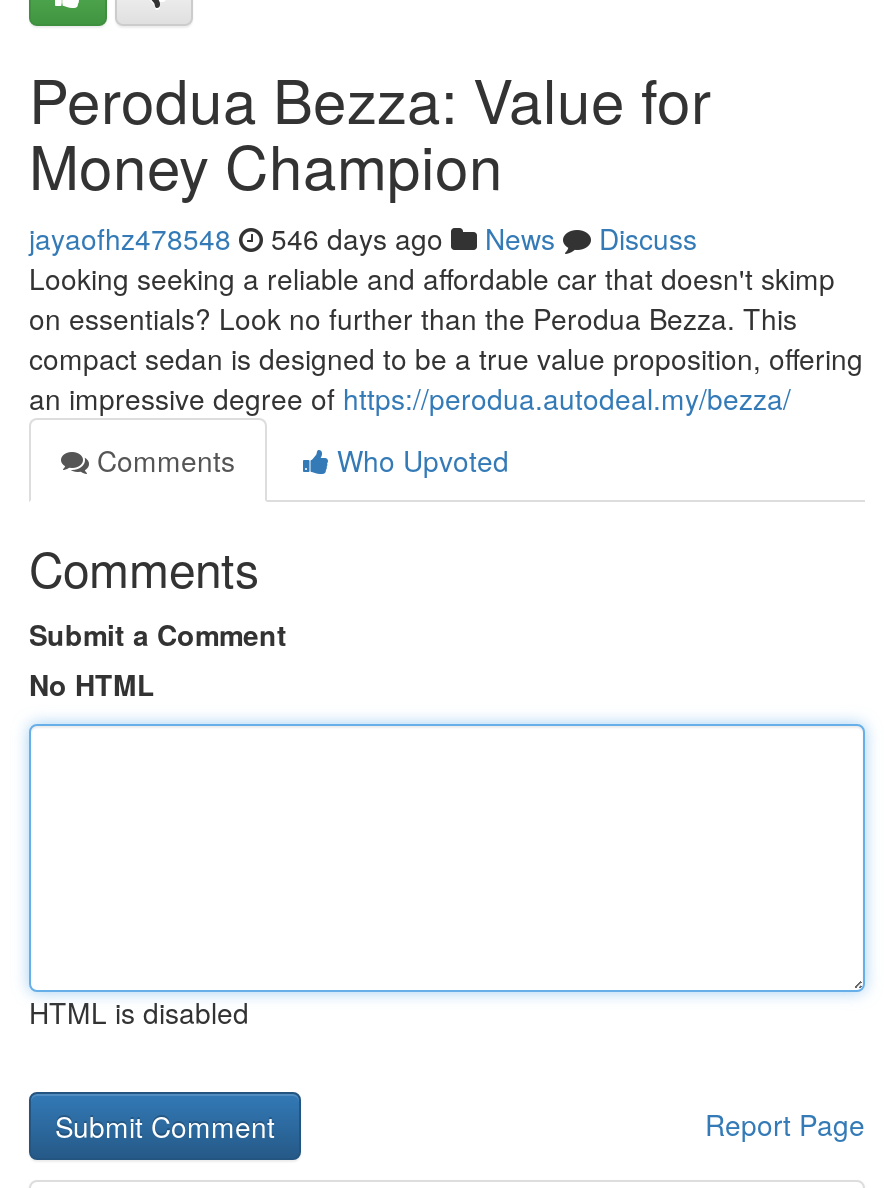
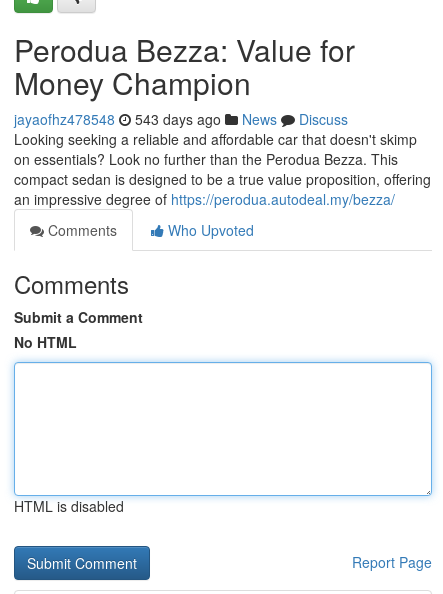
[29,218,697,258] jayaofhz478548 546 days ago News Discuss -> [14,109,348,129] jayaofhz478548 543 days ago News Discuss

